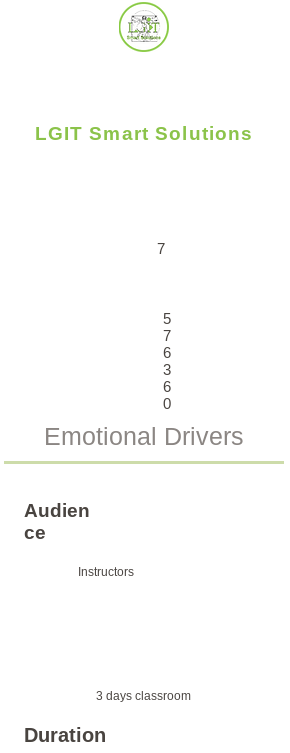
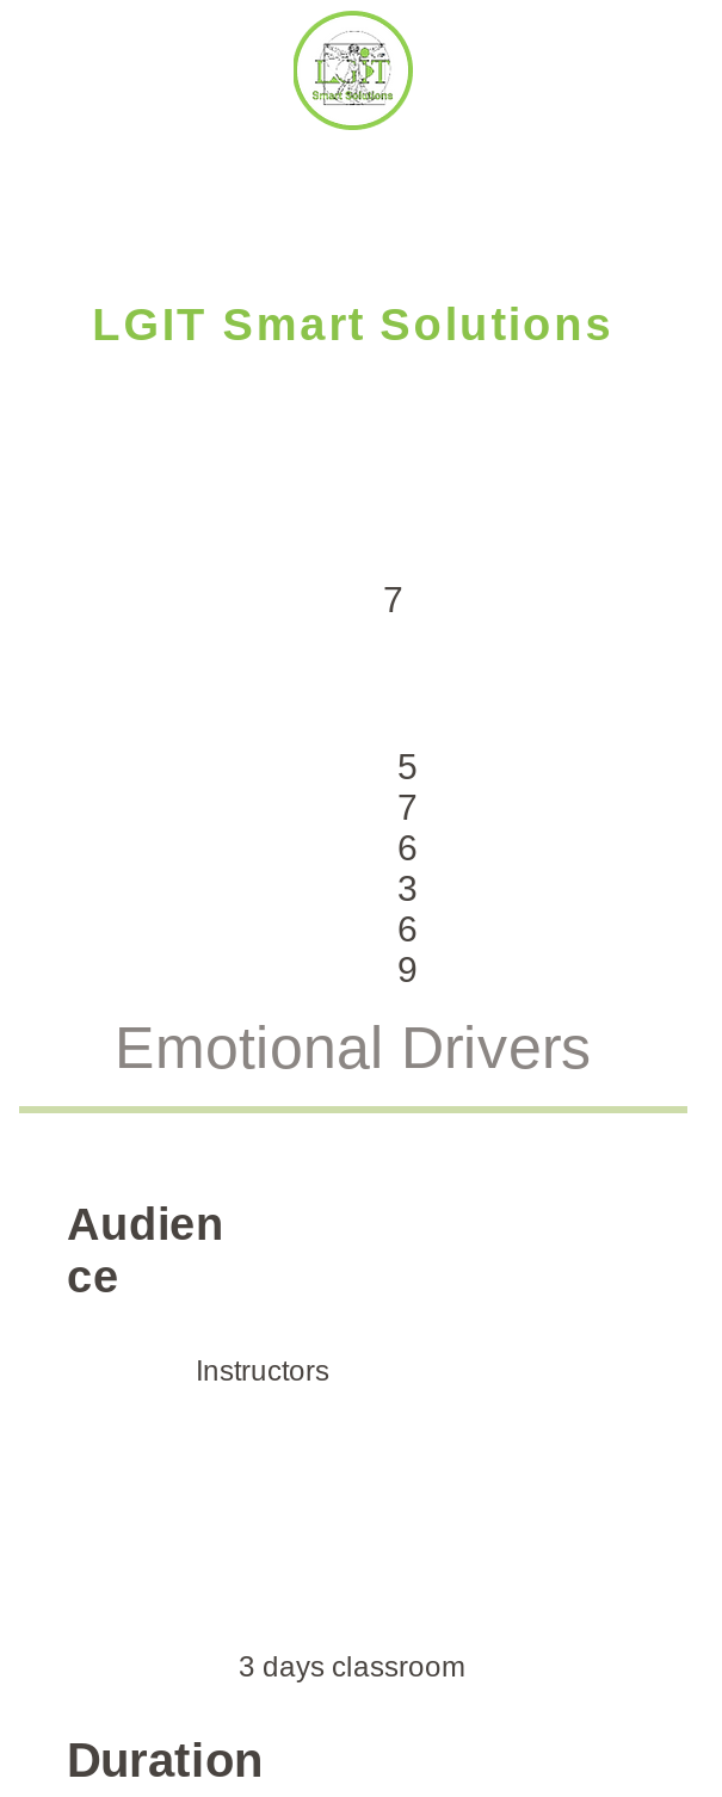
[162,395,170,412] 0 -> [397,949,416,989] 9

